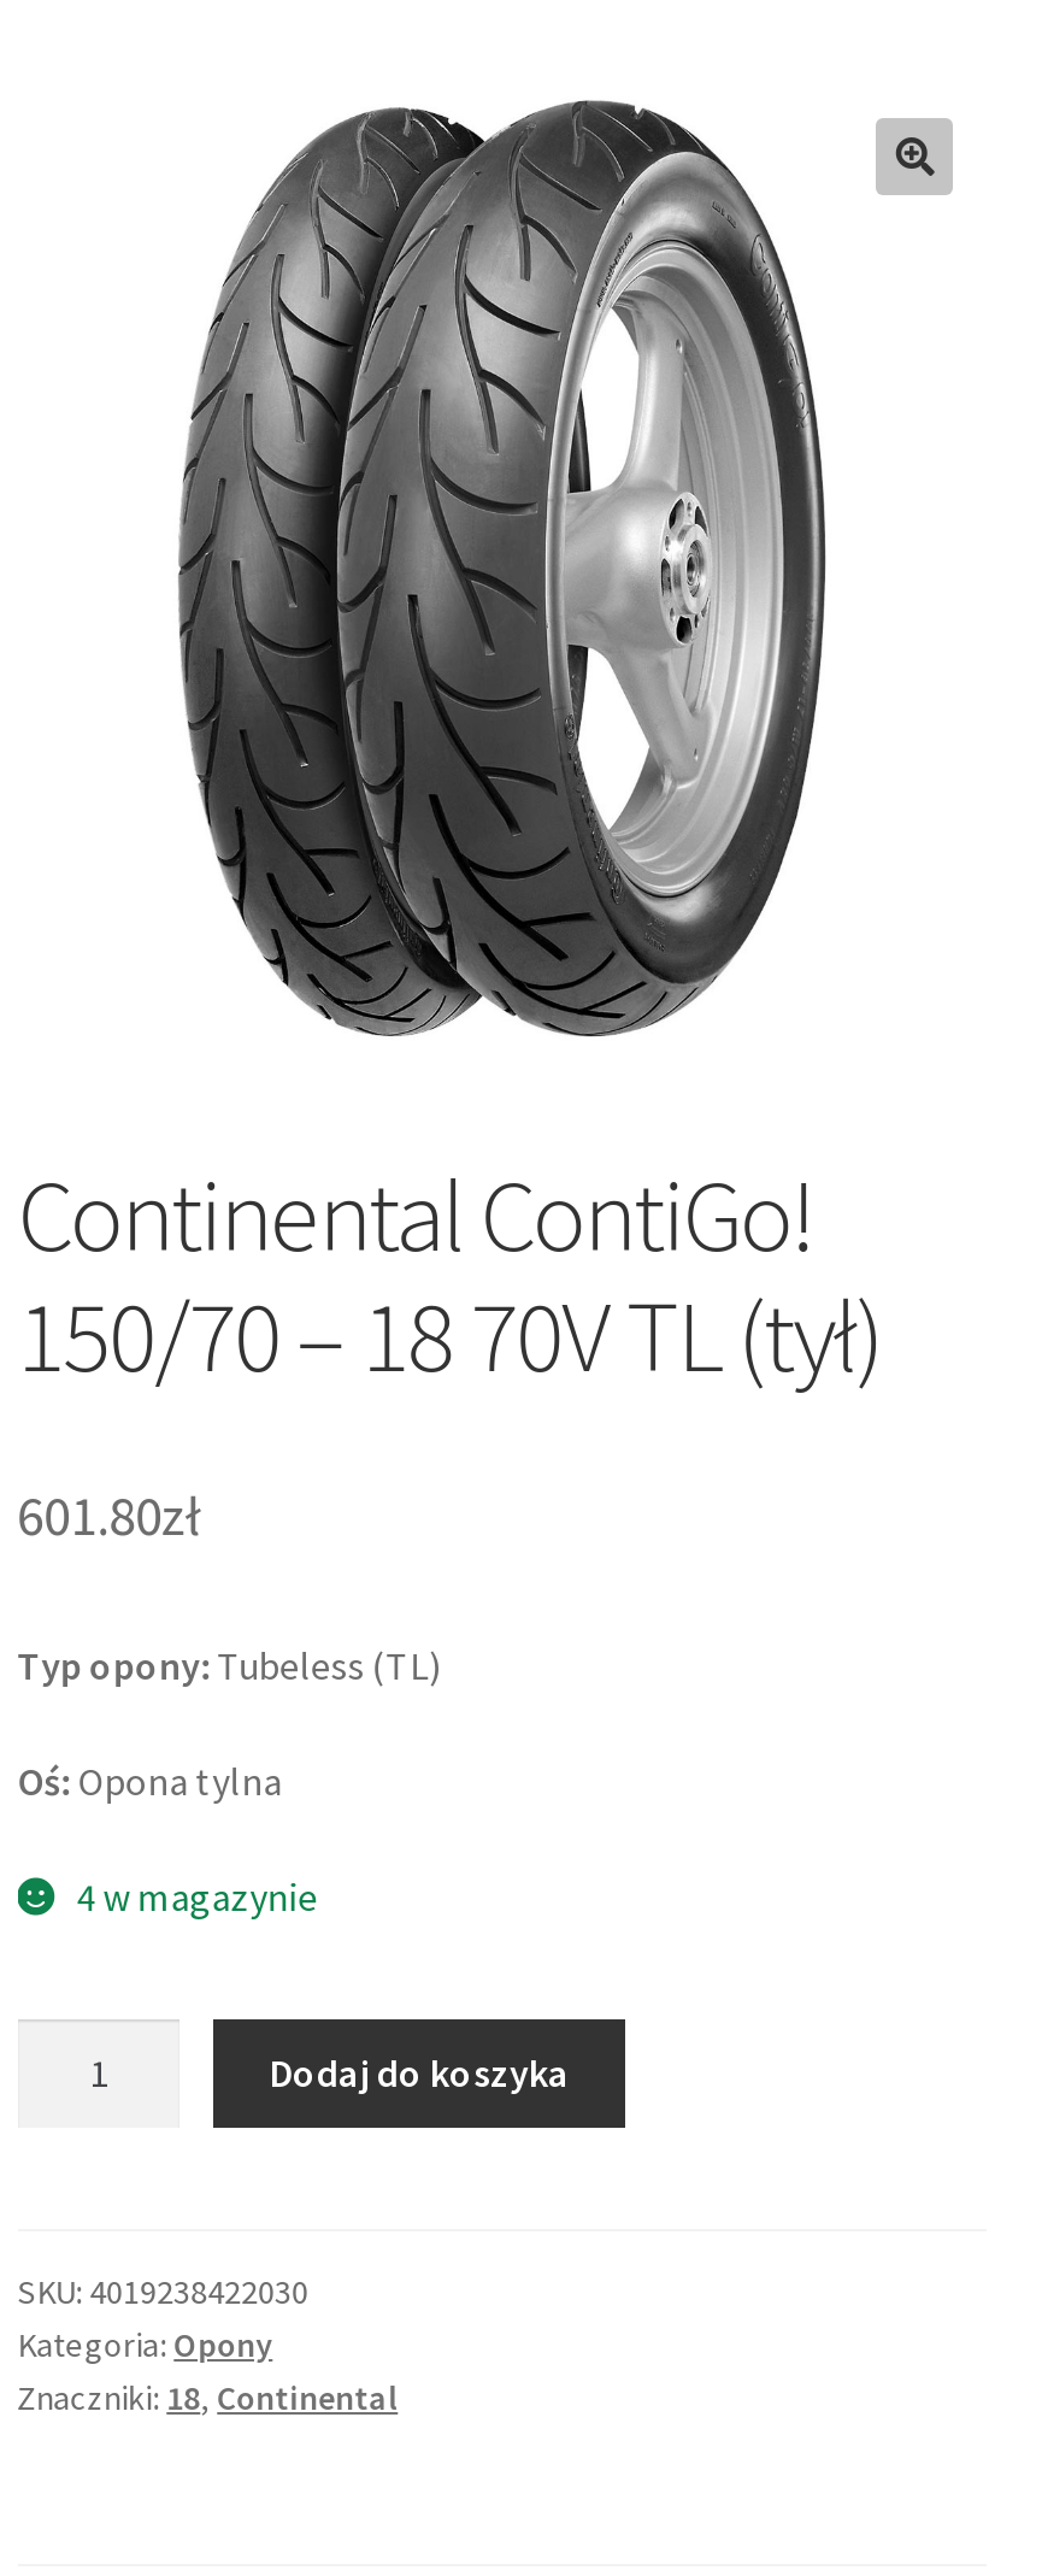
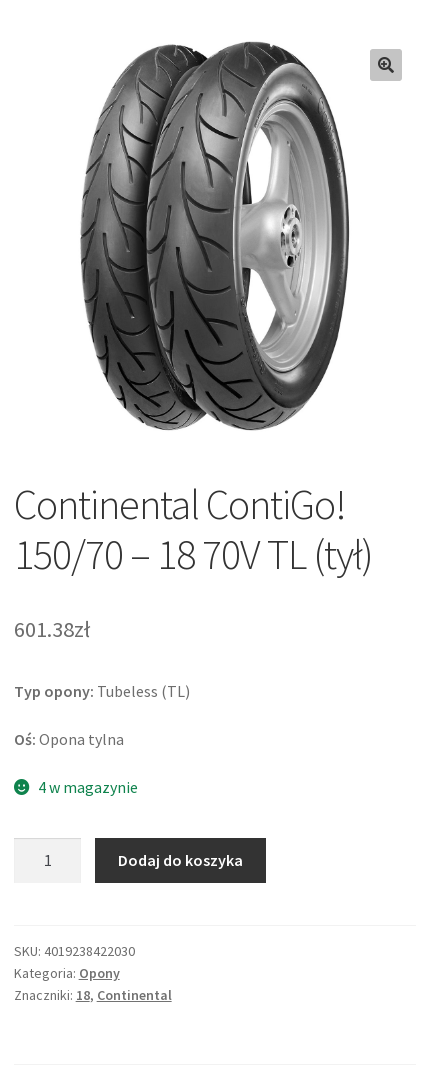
[17,1483,200,1550] 601.80zł -> [14,615,90,643] 601.38zł

